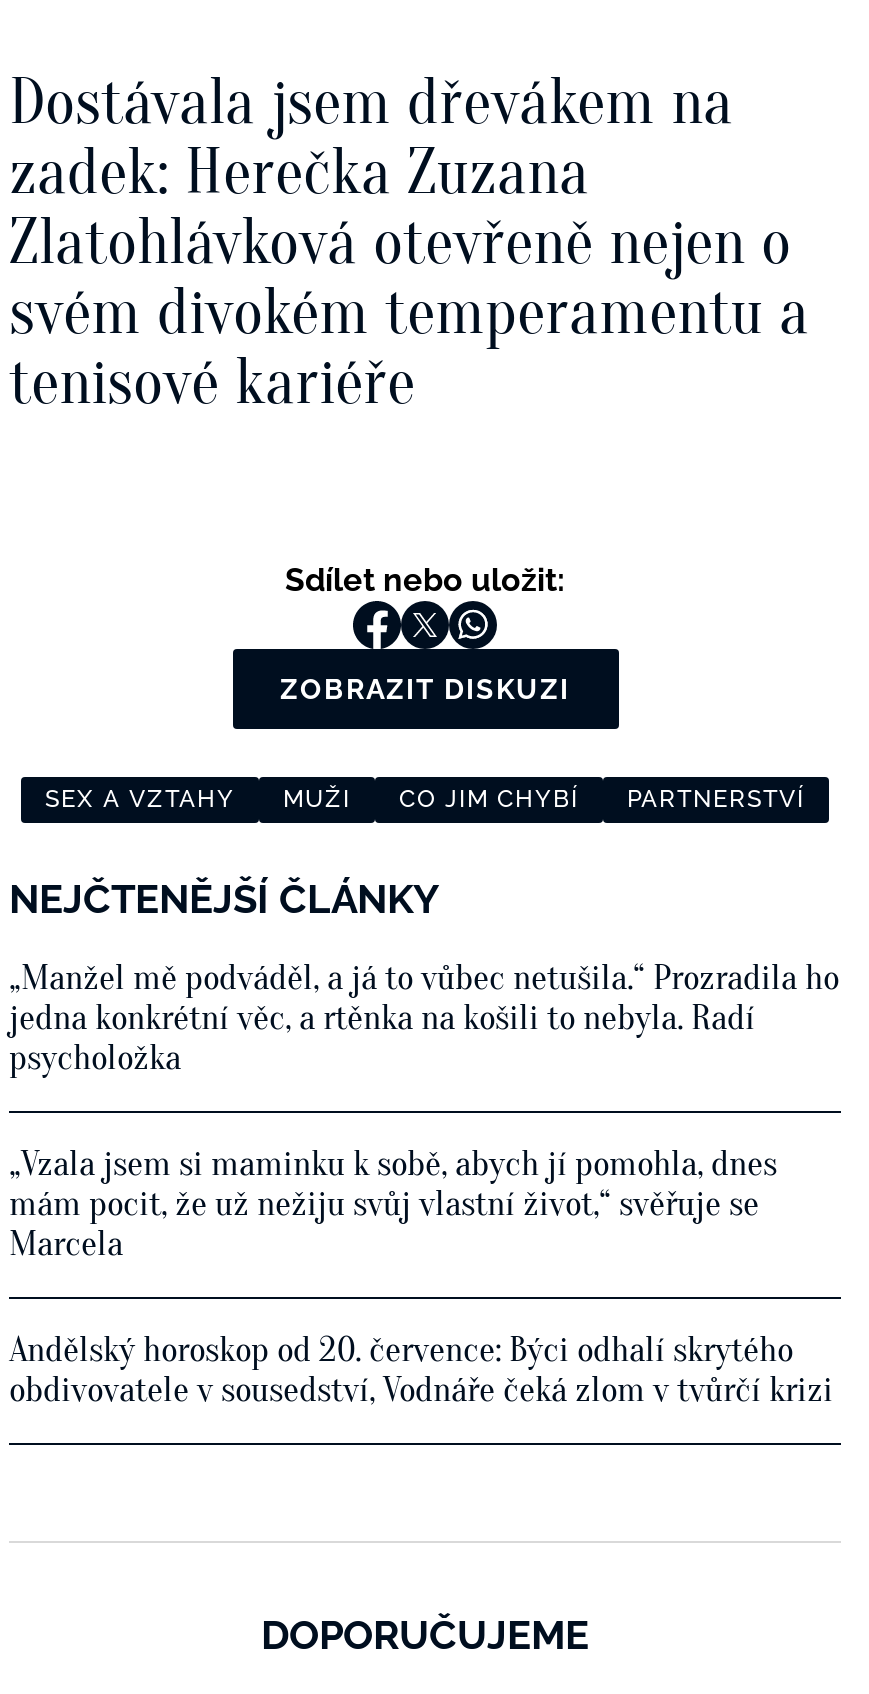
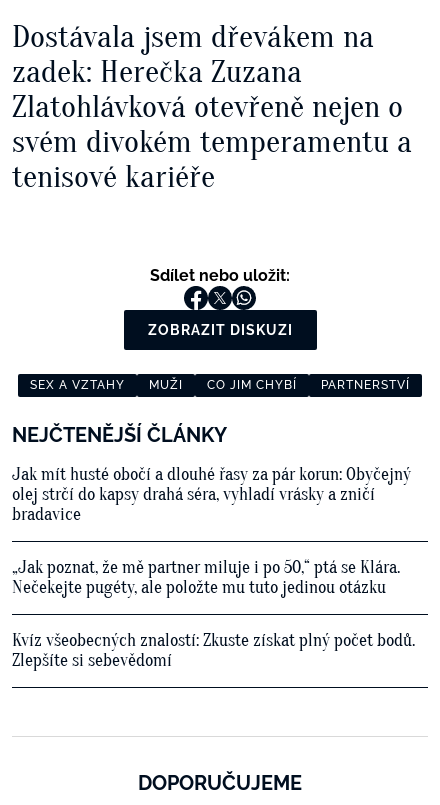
[9,957,839,1079] „Manžel mě podváděl, a já to vůbec netušila.“ Prozradila ho | jedna konkrétní věc, a rtěnka na košili to nebyla. Radí | psycholožka -> [12,464,411,525] Jak mít husté obočí a dlouhé řasy za pár korun: Obyčejný | olej strčí do kapsy drahá séra, vyhladí vrásky a zničí | bradavice
[9,1143,777,1265] „Vzala jsem si maminku k sobě, abych jí pomohla, dnes | mám pocit, že už nežiju svůj vlastní život,“ svěřuje se | Marcela -> [12,557,400,598] „Jak poznat, že mě partner miluje i po 50,“ ptá se Klára. | Nečekejte pugéty, ale položte mu tuto jedinou otázku
[9,1329,833,1411] Andělský horoskop od 20. července: Býci odhalí skrytého | obdivovatele v sousedství, Vodnáře čeká zlom v tvůrčí krizi -> [12,630,415,671] Kvíz všeobecných znalostí: Zkuste získat plný počet bodů. | Zlepšíte si sebevědomí

